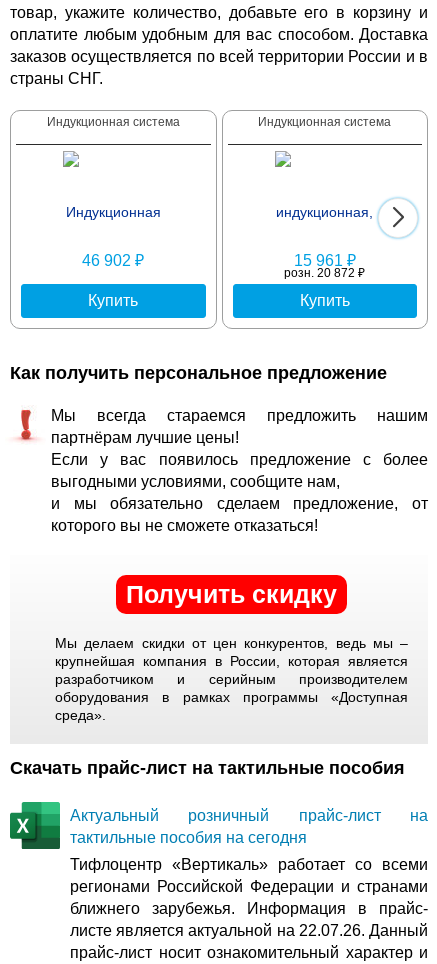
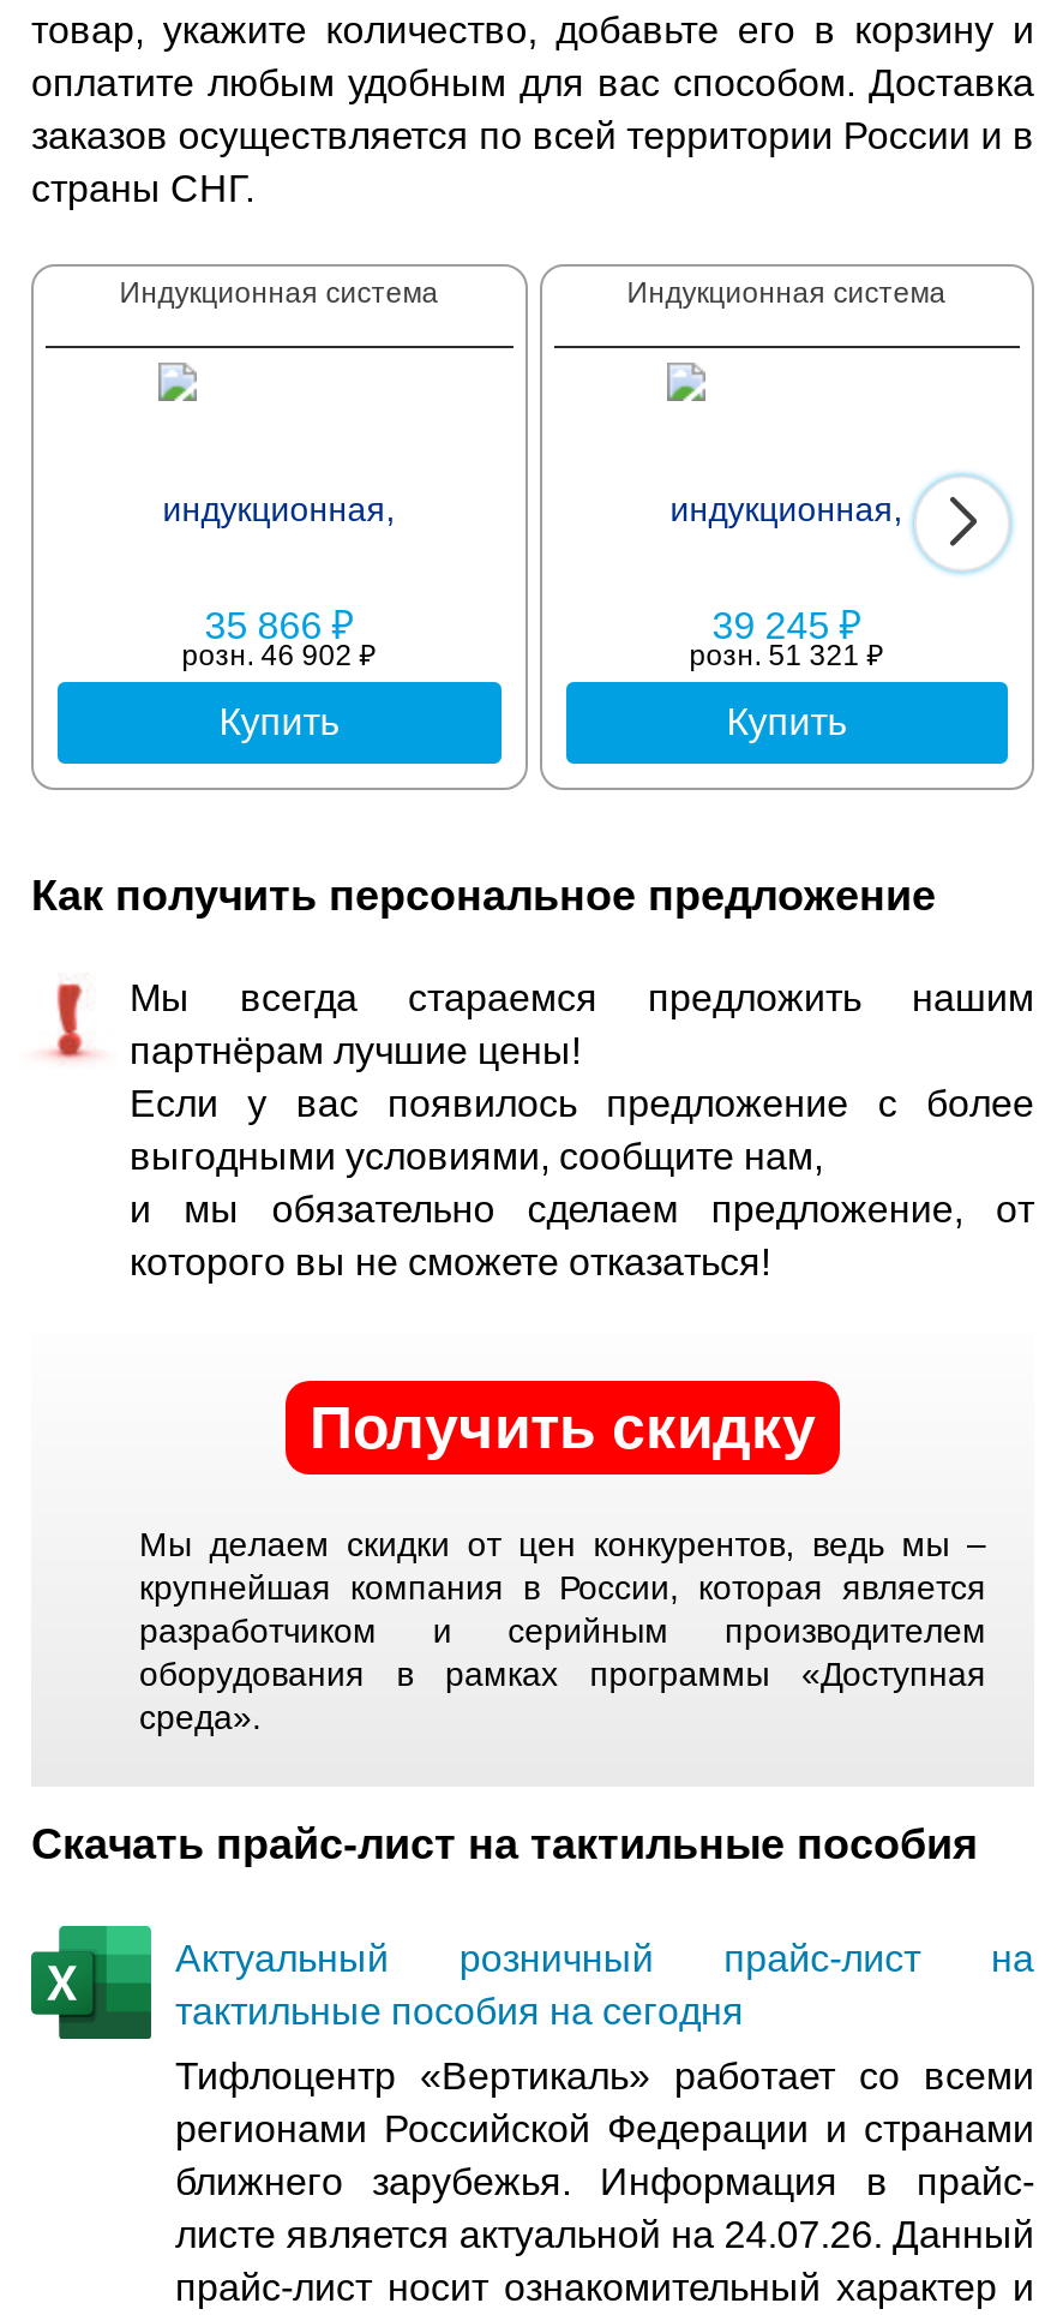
[82,252,144,269] 46 902 ₽ -> [182,605,376,672] 35 866 ₽ | розн. 46 902 ₽
[294,252,356,269] 15 961 ₽ -> [712,605,861,646] 39 245 ₽
[284,266,365,280] розн. 20 872 ₽ -> [689,639,884,672] розн. 51 321 ₽
[70,922,428,939] листе является актуальной на 22.07.26. Данный -> [175,2214,1034,2255] листе является актуальной на 24.07.26. Данный

